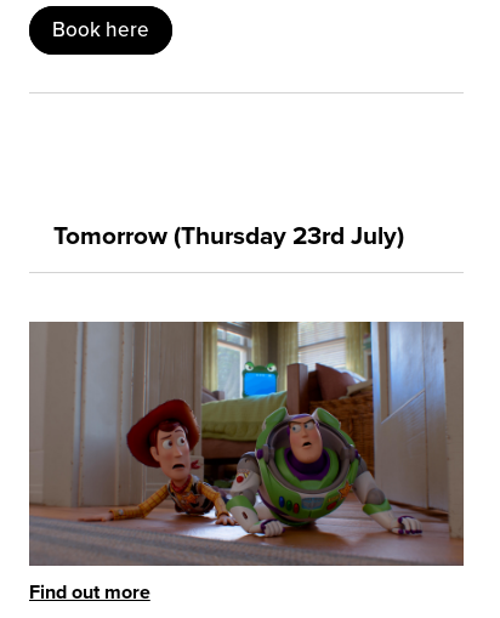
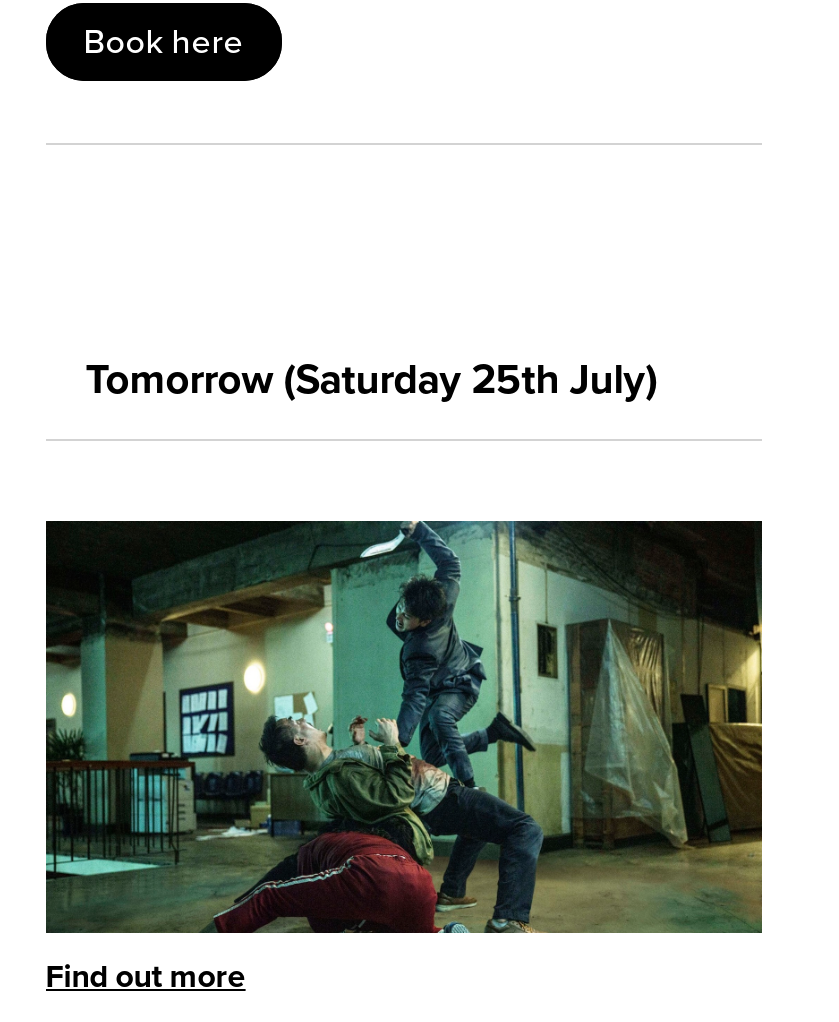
[53,217,404,253] Tomorrow (Thursday 23rd July) -> [86,349,658,409] Tomorrow (Saturday 25th July)
[28,321,465,566] [image] -> [44,520,764,934] [image]

